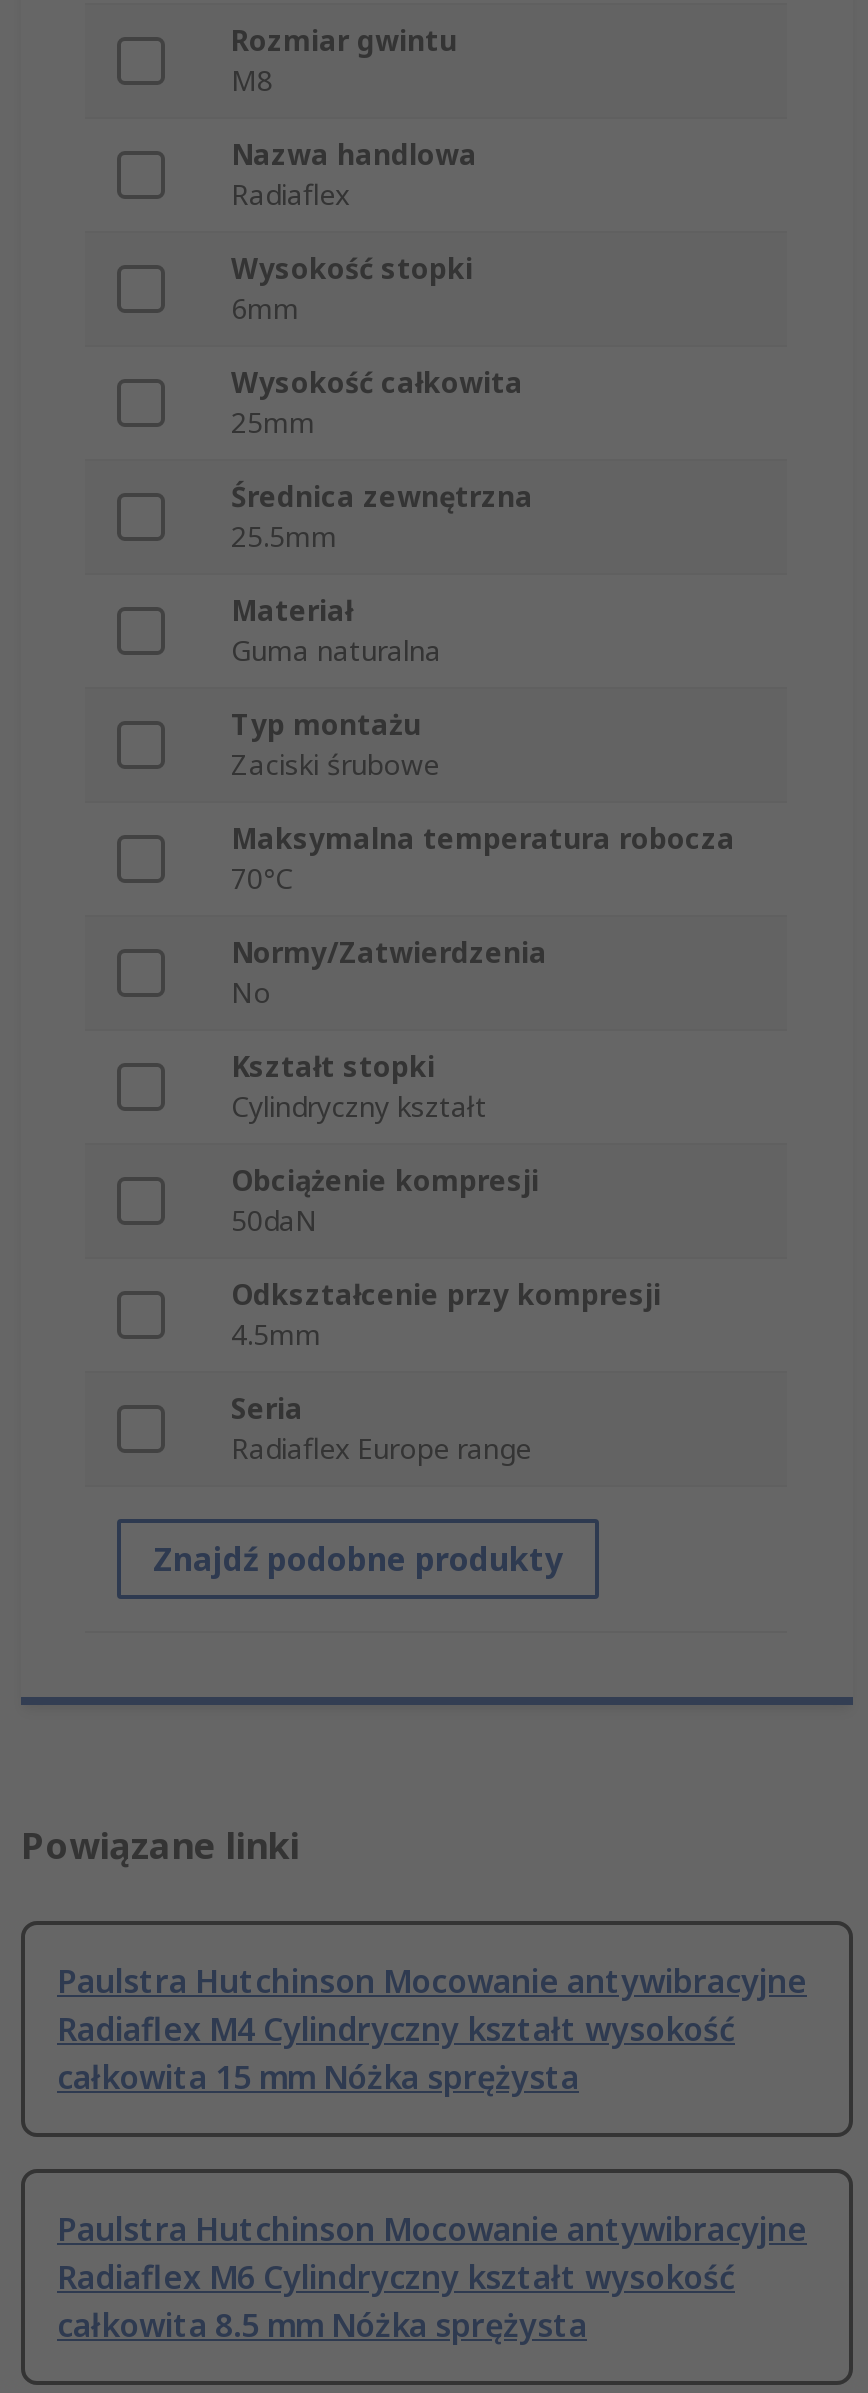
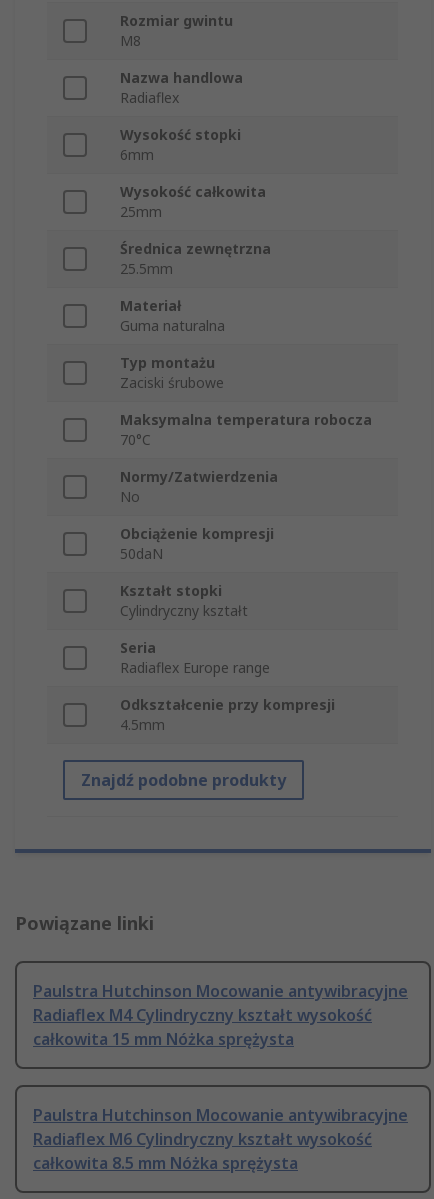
moved [231,1048,487,1126] -> [120,581,248,620]: Kształt stopki | Cylindryczny kształt
moved [231,1162,539,1240] -> [120,524,274,563]: Obciążenie kompresji | 50daN
moved [231,1276,661,1354] -> [120,695,335,734]: Odkształcenie przy kompresji | 4.5mm
moved [231,1390,531,1468] -> [120,638,270,677]: Seria | Radiaflex Europe range

